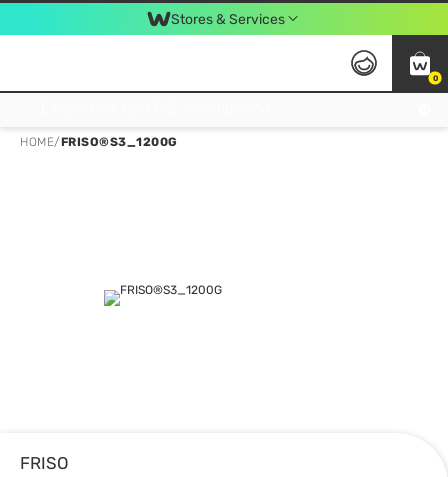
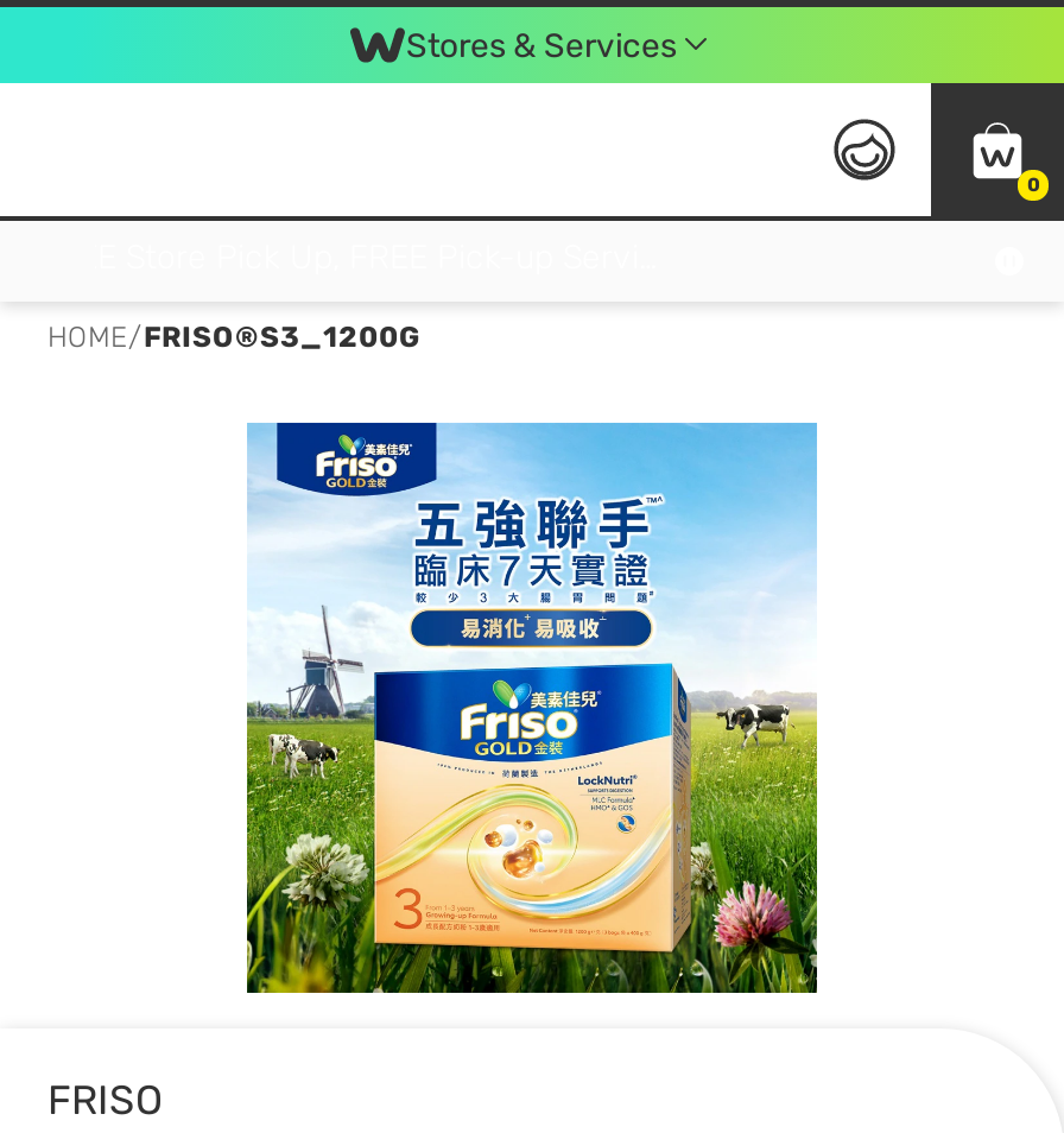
none -> [245,420,819,995] [image]

